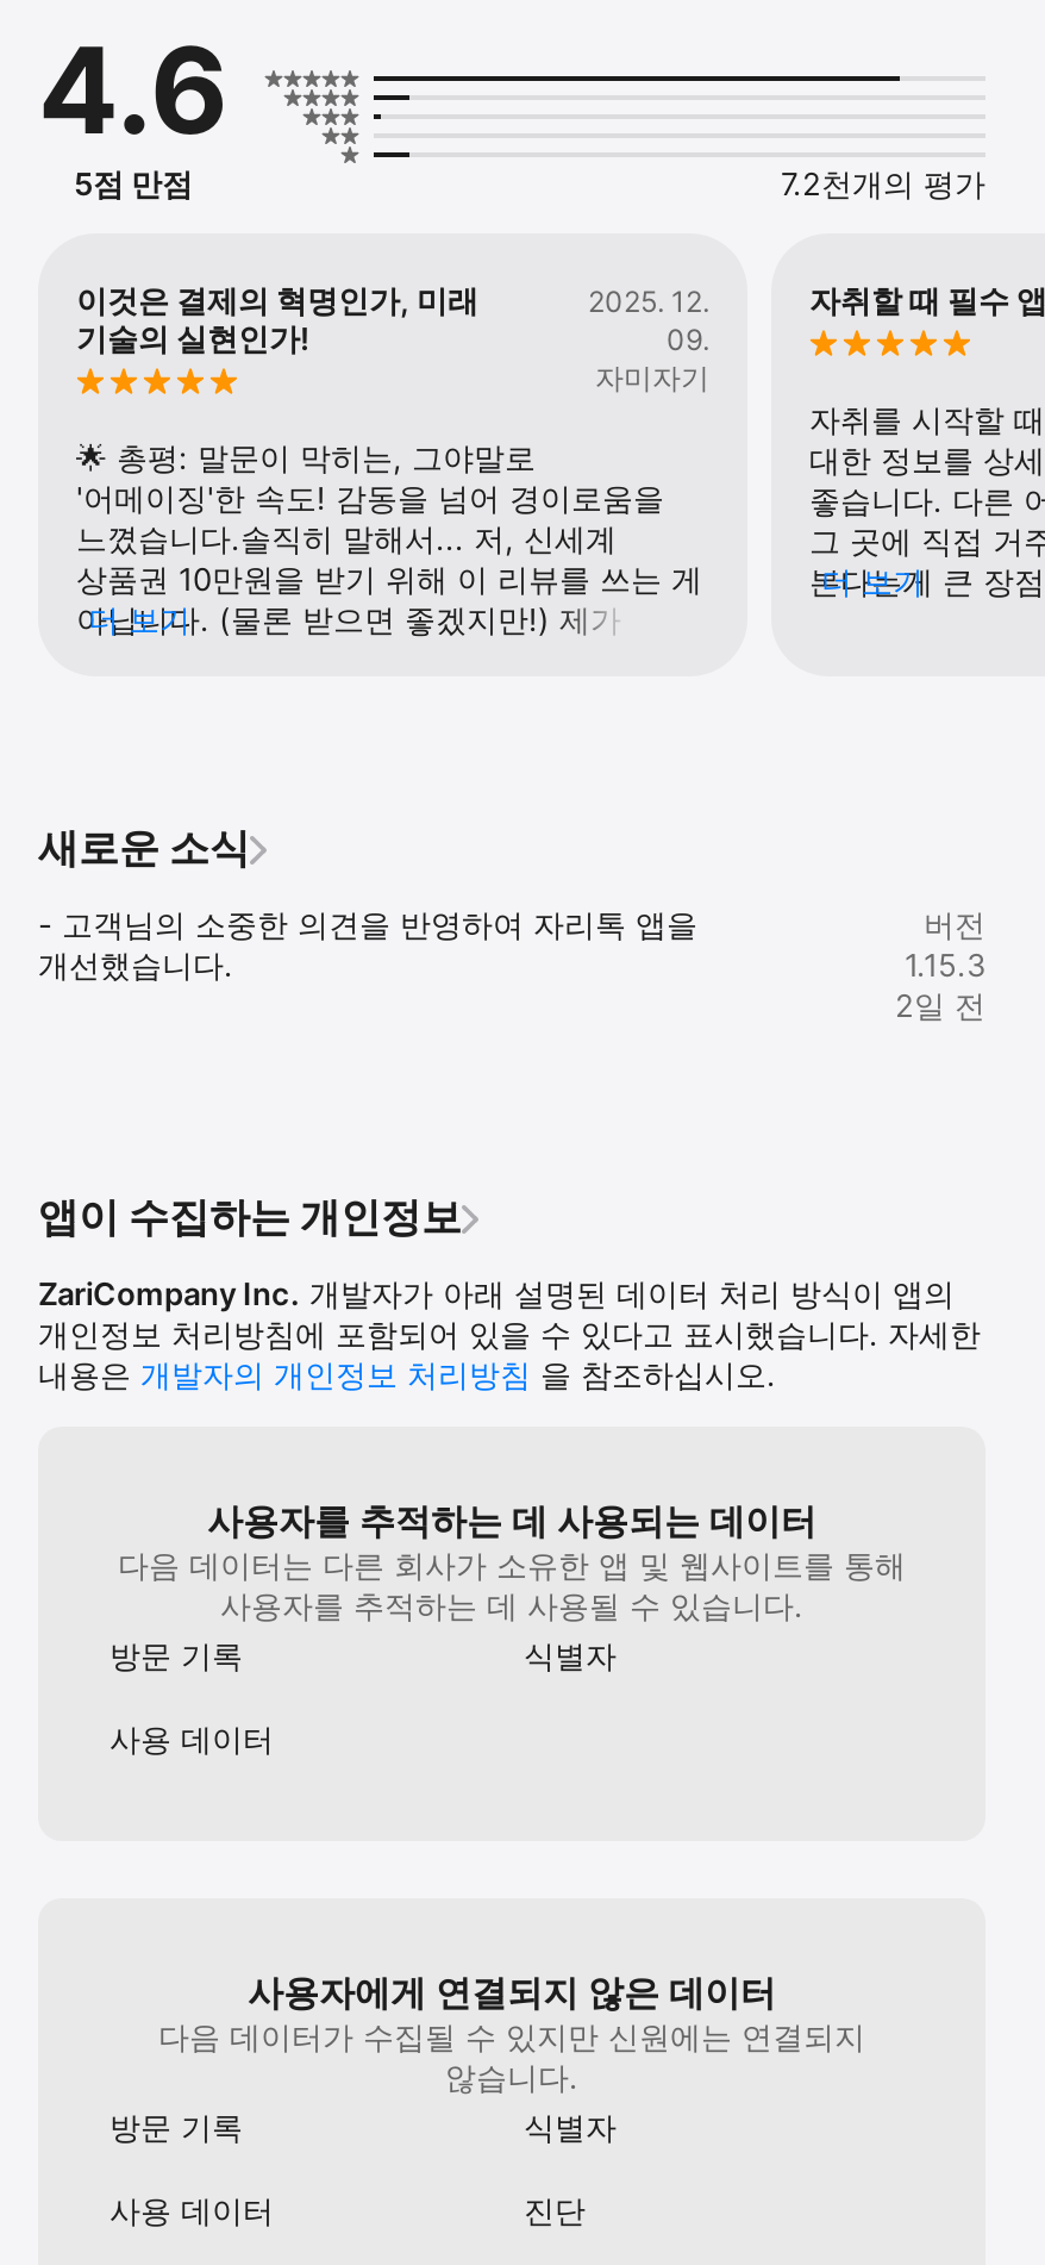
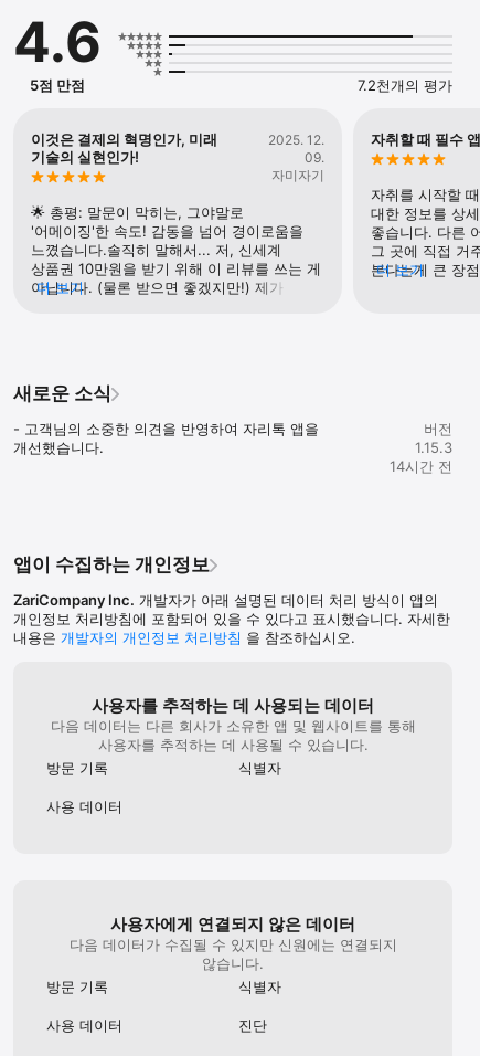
[895,986,985,1024] 2일 전 -> [390,457,452,475] 14시간 전

